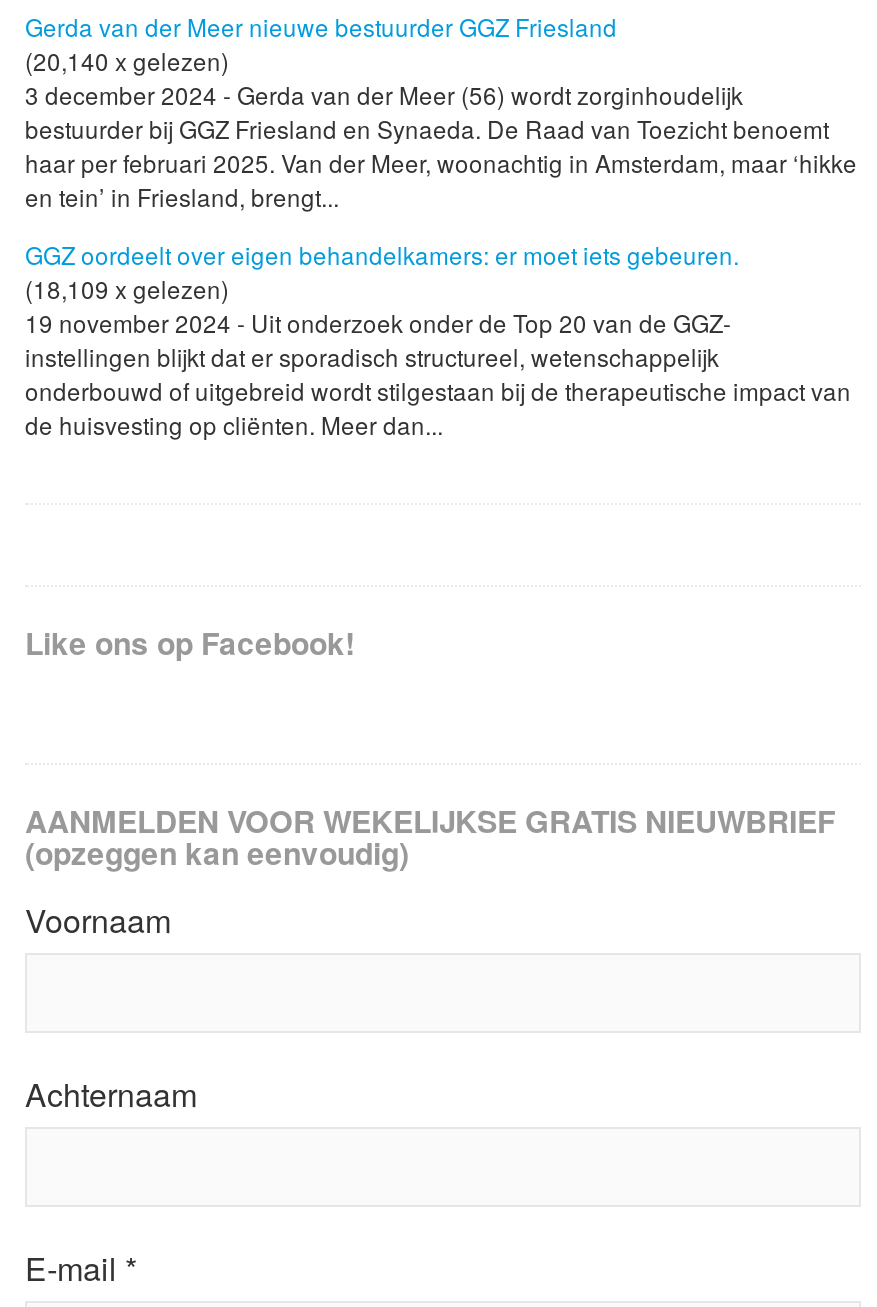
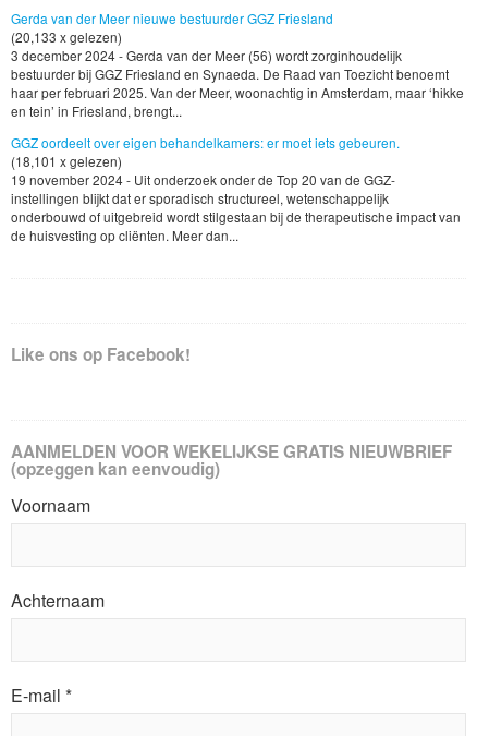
[25,42,229,76] (20,140 x gelezen) -> [11,27,122,45] (20,133 x gelezen)
[25,270,229,304] (18,109 x gelezen) -> [11,151,122,170] (18,101 x gelezen)

